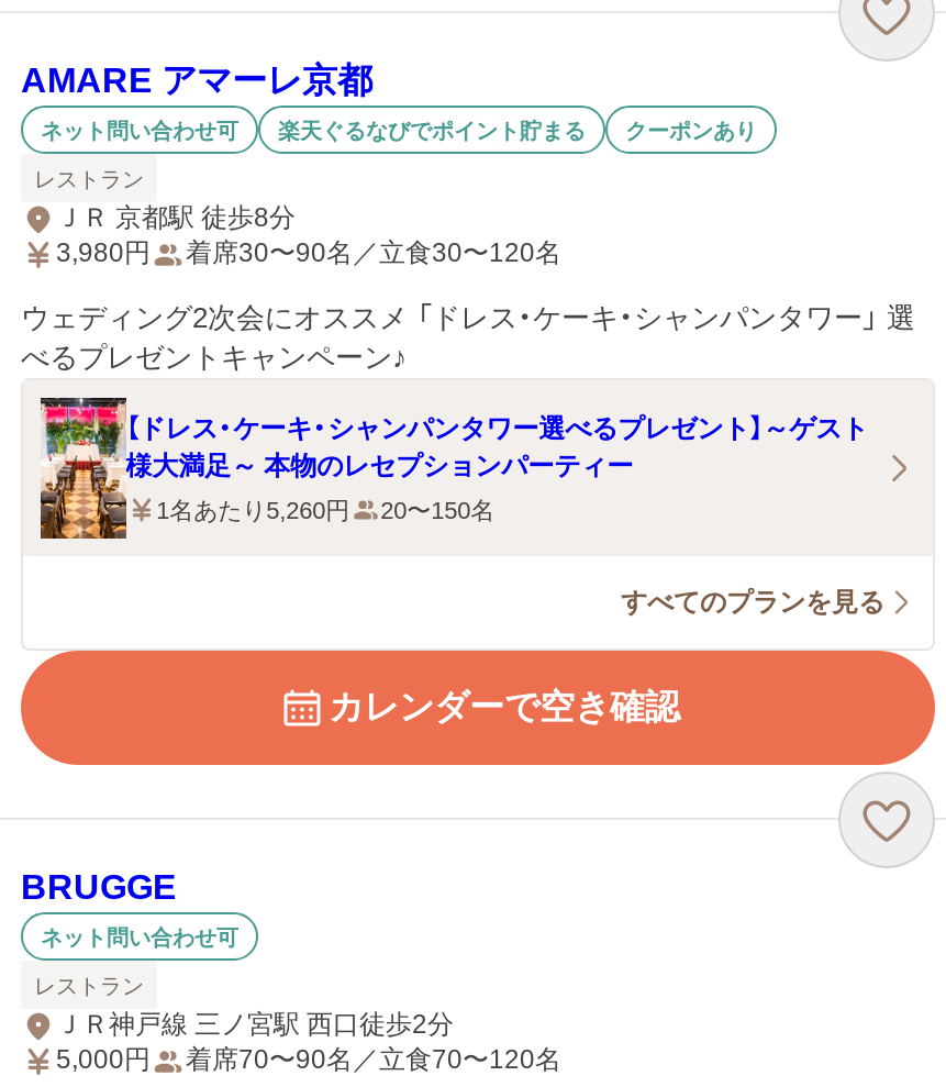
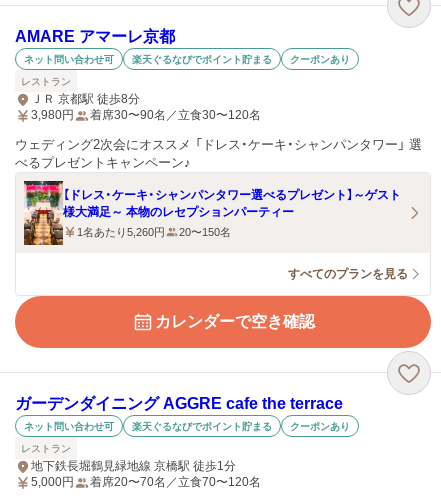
[21,868,177,906] BRUGGE -> [15,395,343,412] ガーデンダイニング AGGRE cafe the terrace
none -> [132,420,350,431] 楽天ぐるなびでポイント貯まる | クーポンあり
[56,1009,454,1040] ＪＲ神戸線 三ノ宮駅 西口徒歩2分 -> [31,459,236,473] 地下鉄長堀鶴見緑地線 京橋駅 徒歩1分
[186,1044,561,1075] 着席70〜90名／立食70〜120名 -> [90,475,261,489] 着席20〜70名／立食70〜120名

